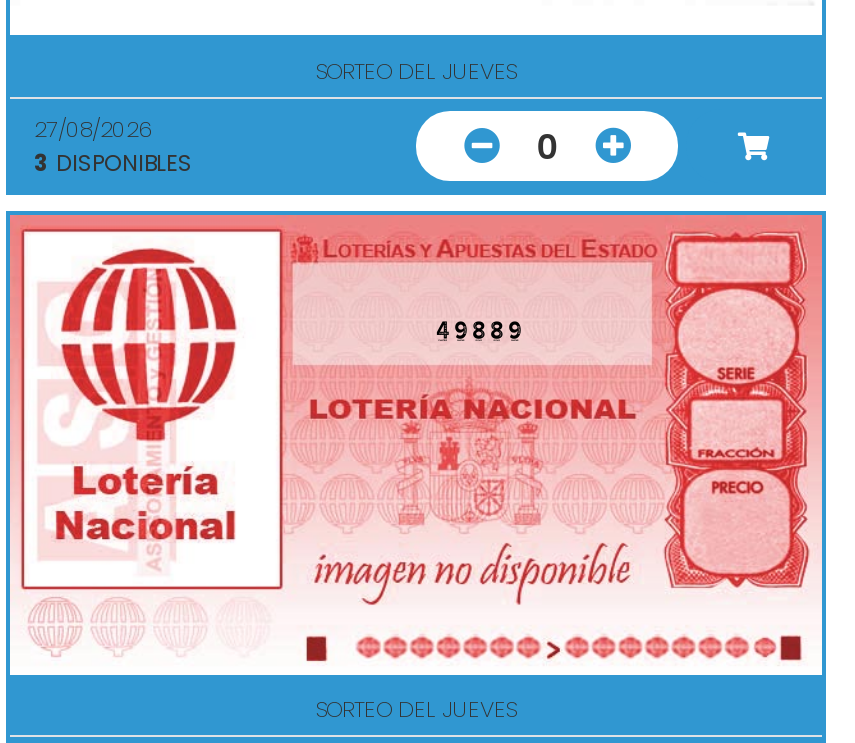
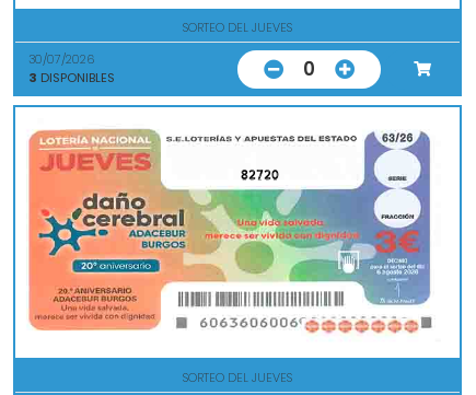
[34,112,152,144] 27/08/2026 -> [28,50,94,68] 30/07/2026
[8,178,824,678] [image] | 49889 -> [15,88,460,359] [image] | 82720

